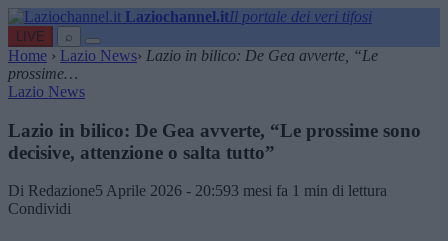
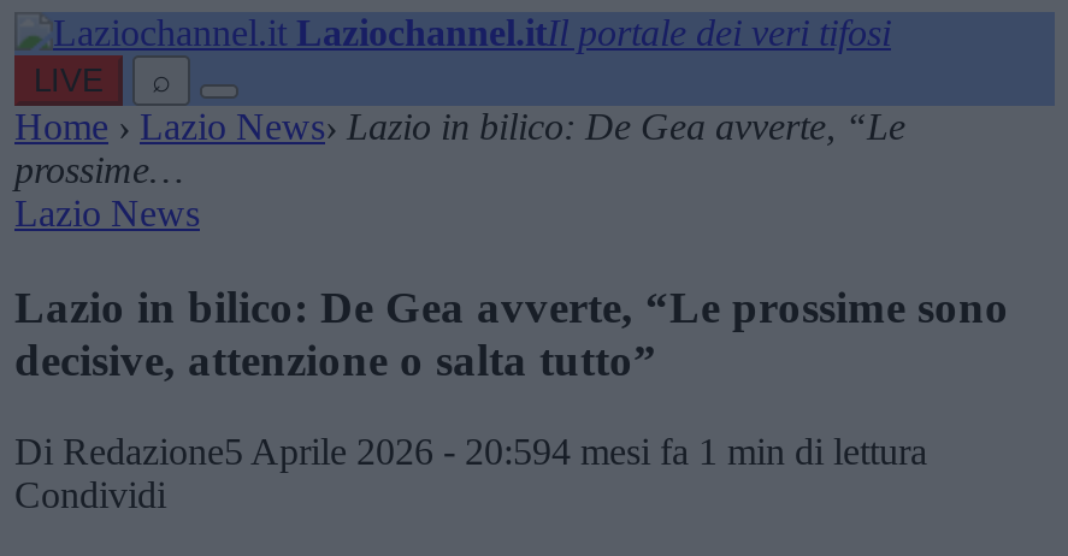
[8,182,387,199] Di Redazione5 Aprile 2026 - 20:593 mesi fa 1 min di lettura -> [14,432,927,473] Di Redazione5 Aprile 2026 - 20:594 mesi fa 1 min di lettura

